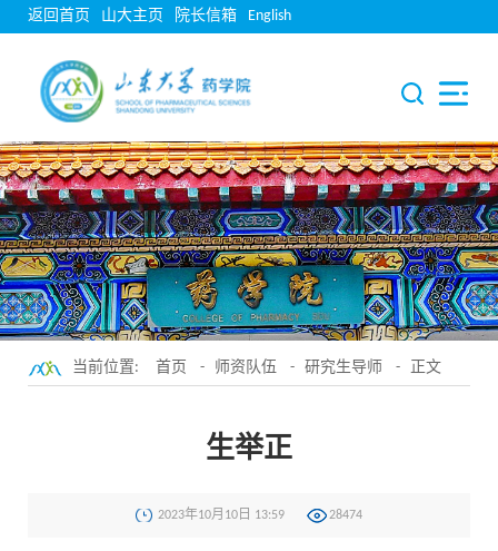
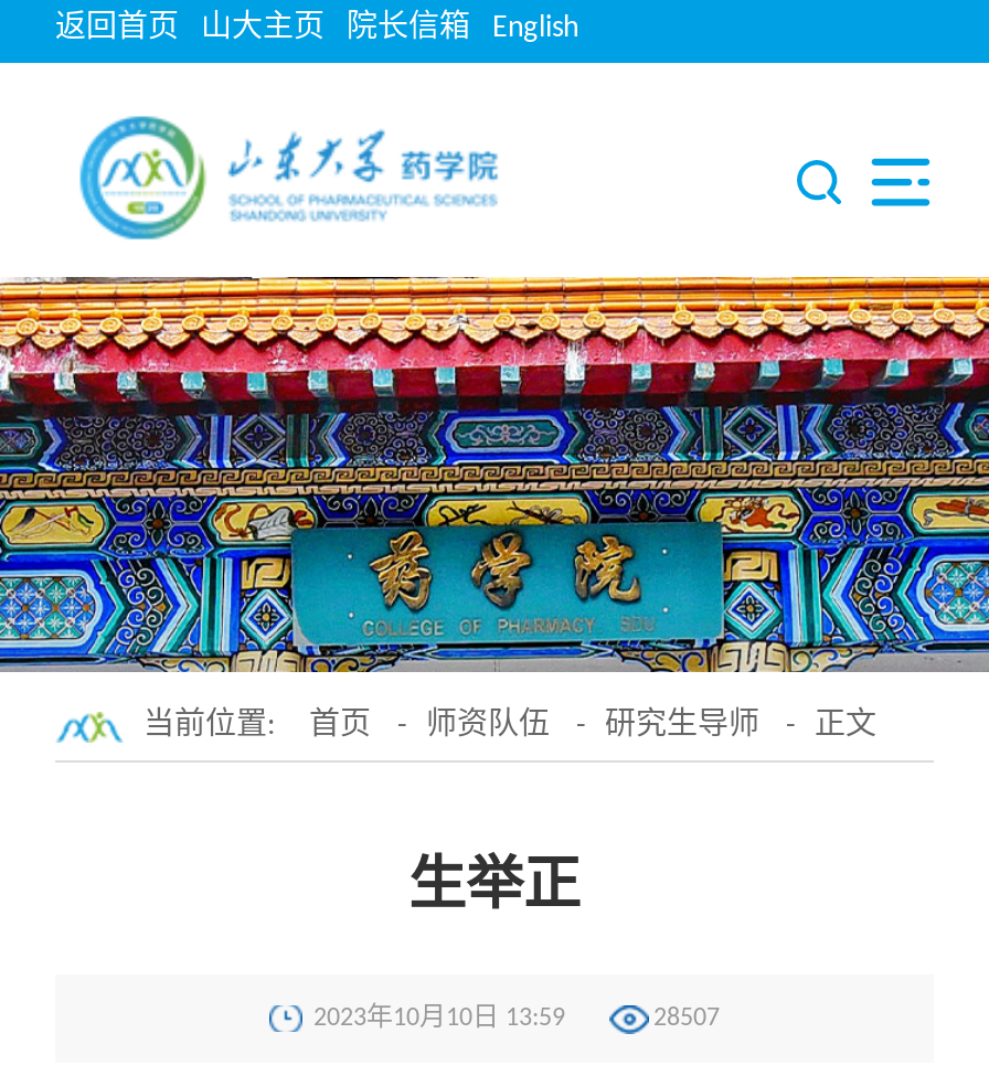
[329,509,362,523] 28474 -> [653,1006,720,1033] 28507

